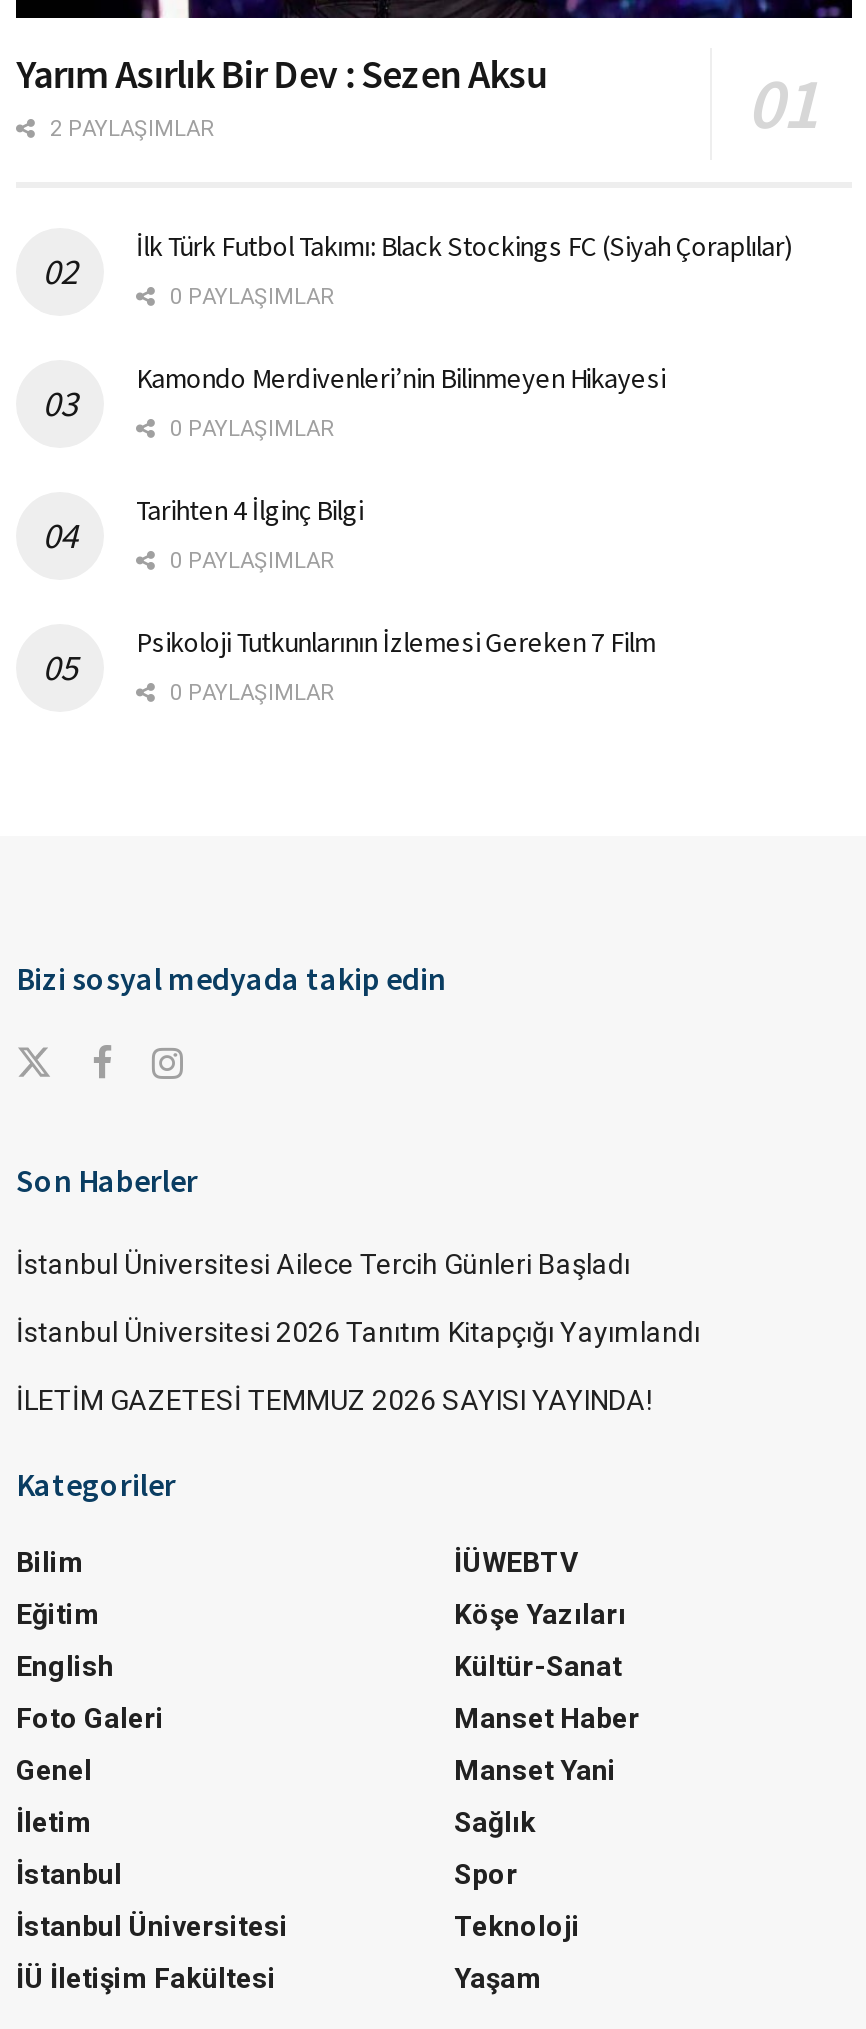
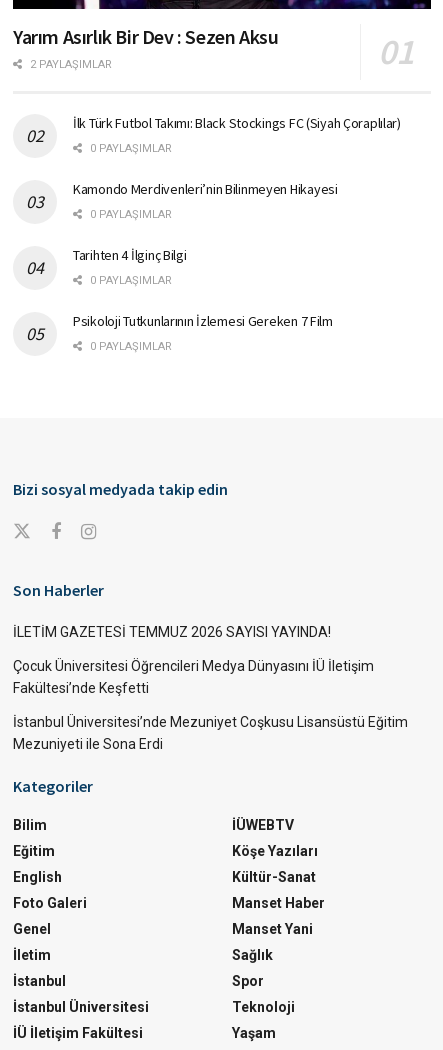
[16,1249,700,1349] İstanbul Üniversitesi Ailece Tercih Günleri Başladı | İstanbul Üniversitesi 2026 Tanıtım Kitapçığı Yayımlandı -> none
moved [16,1385,652,1417] -> [13,624,331,640]: İLETİM GAZETESİ TEMMUZ 2026 SAYISI YAYINDA!
none -> [13,658,408,752] Çocuk Üniversitesi Öğrencileri Medya Dünyasını İÜ İletişim | Fakültesi’nde Keşfetti | İstanbul Üniversitesi’nde Mezuniyet Coşkusu Lisansüstü Eğitim | Mezuniyeti ile Sona Erdi

